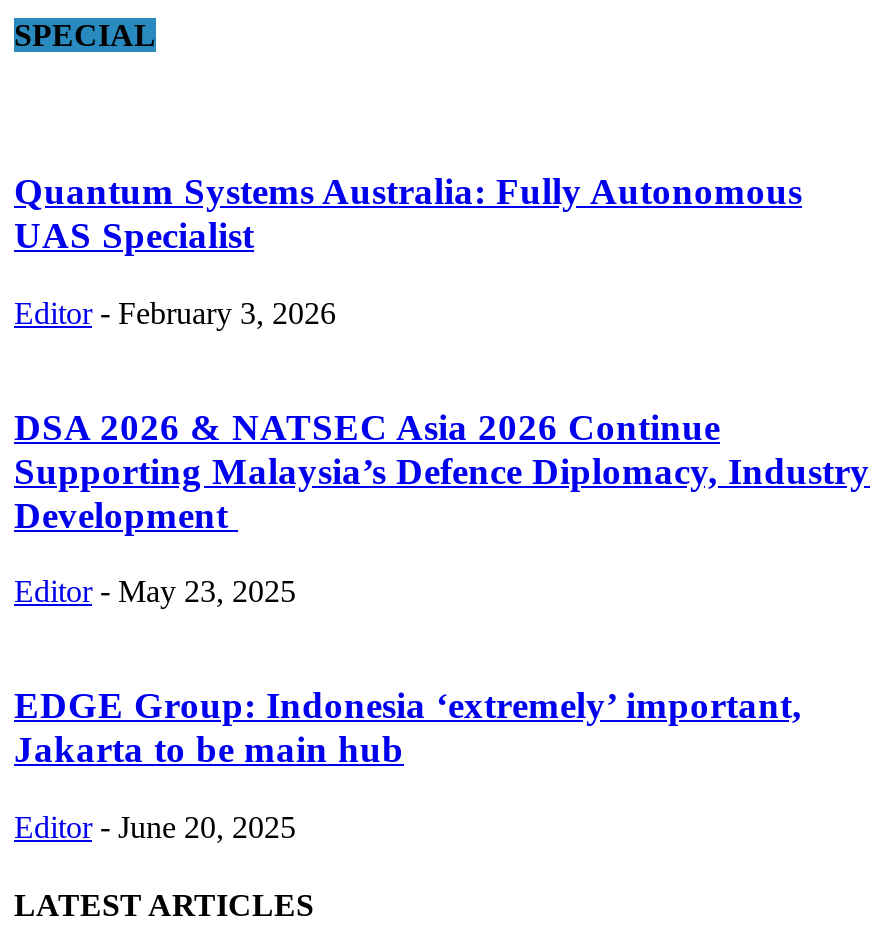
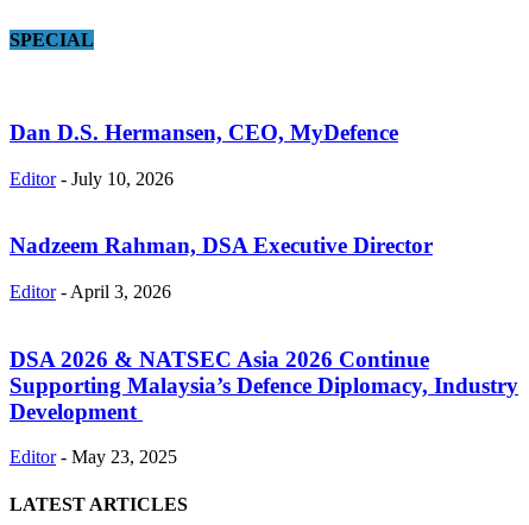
[14,171,802,330] Quantum Systems Australia: Fully Autonomous | UAS Specialist | Editor - February 3, 2026 -> [10,120,433,302] Dan D.S. Hermansen, CEO, MyDefence | Editor - July 10, 2026 | Nadzeem Rahman, DSA Executive Director | Editor - April 3, 2026
moved [14,405,870,609] -> [10,346,518,467]: DSA 2026 & NATSEC Asia 2026 Continue | Supporting Malaysia’s Defence Diplomacy, Industry | Development | Editor - May 23, 2025
[14,684,802,844] EDGE Group: Indonesia ‘extremely’ important, | Jakarta to be main hub | Editor - June 20, 2025 -> none

